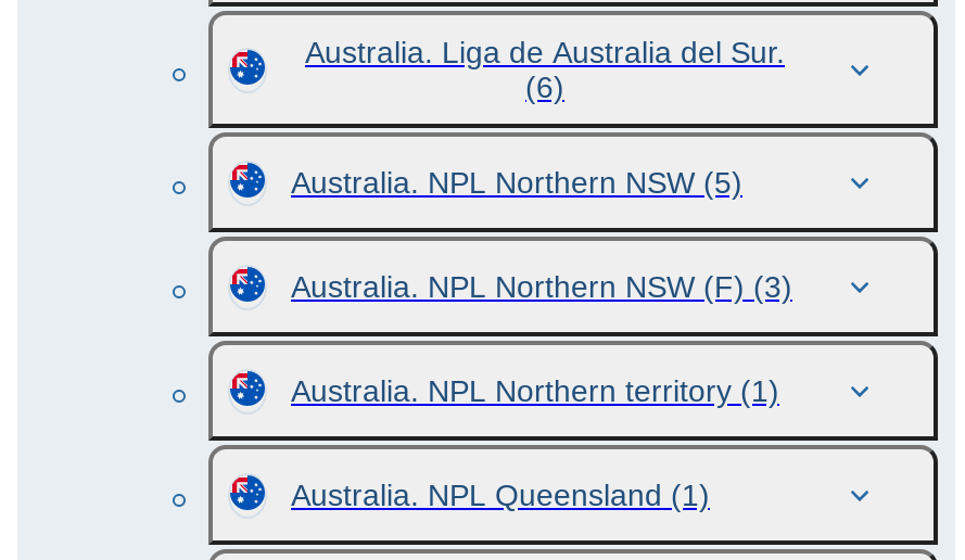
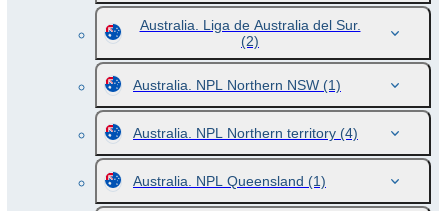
[291,69,792,408] (6) | Australia. NPL Northern NSW (5) | Australia. NPL Northern NSW (F) (3) | Australia. NPL Northern territory (1) -> [133,33,358,141] (2) | Australia. NPL Northern NSW (1) | Australia. NPL Northern territory (4)

